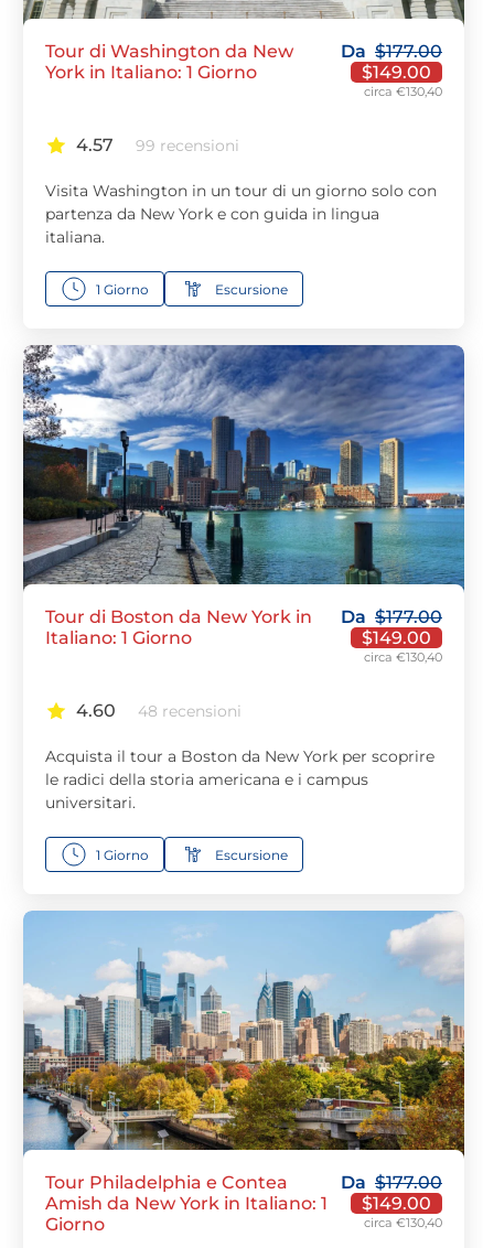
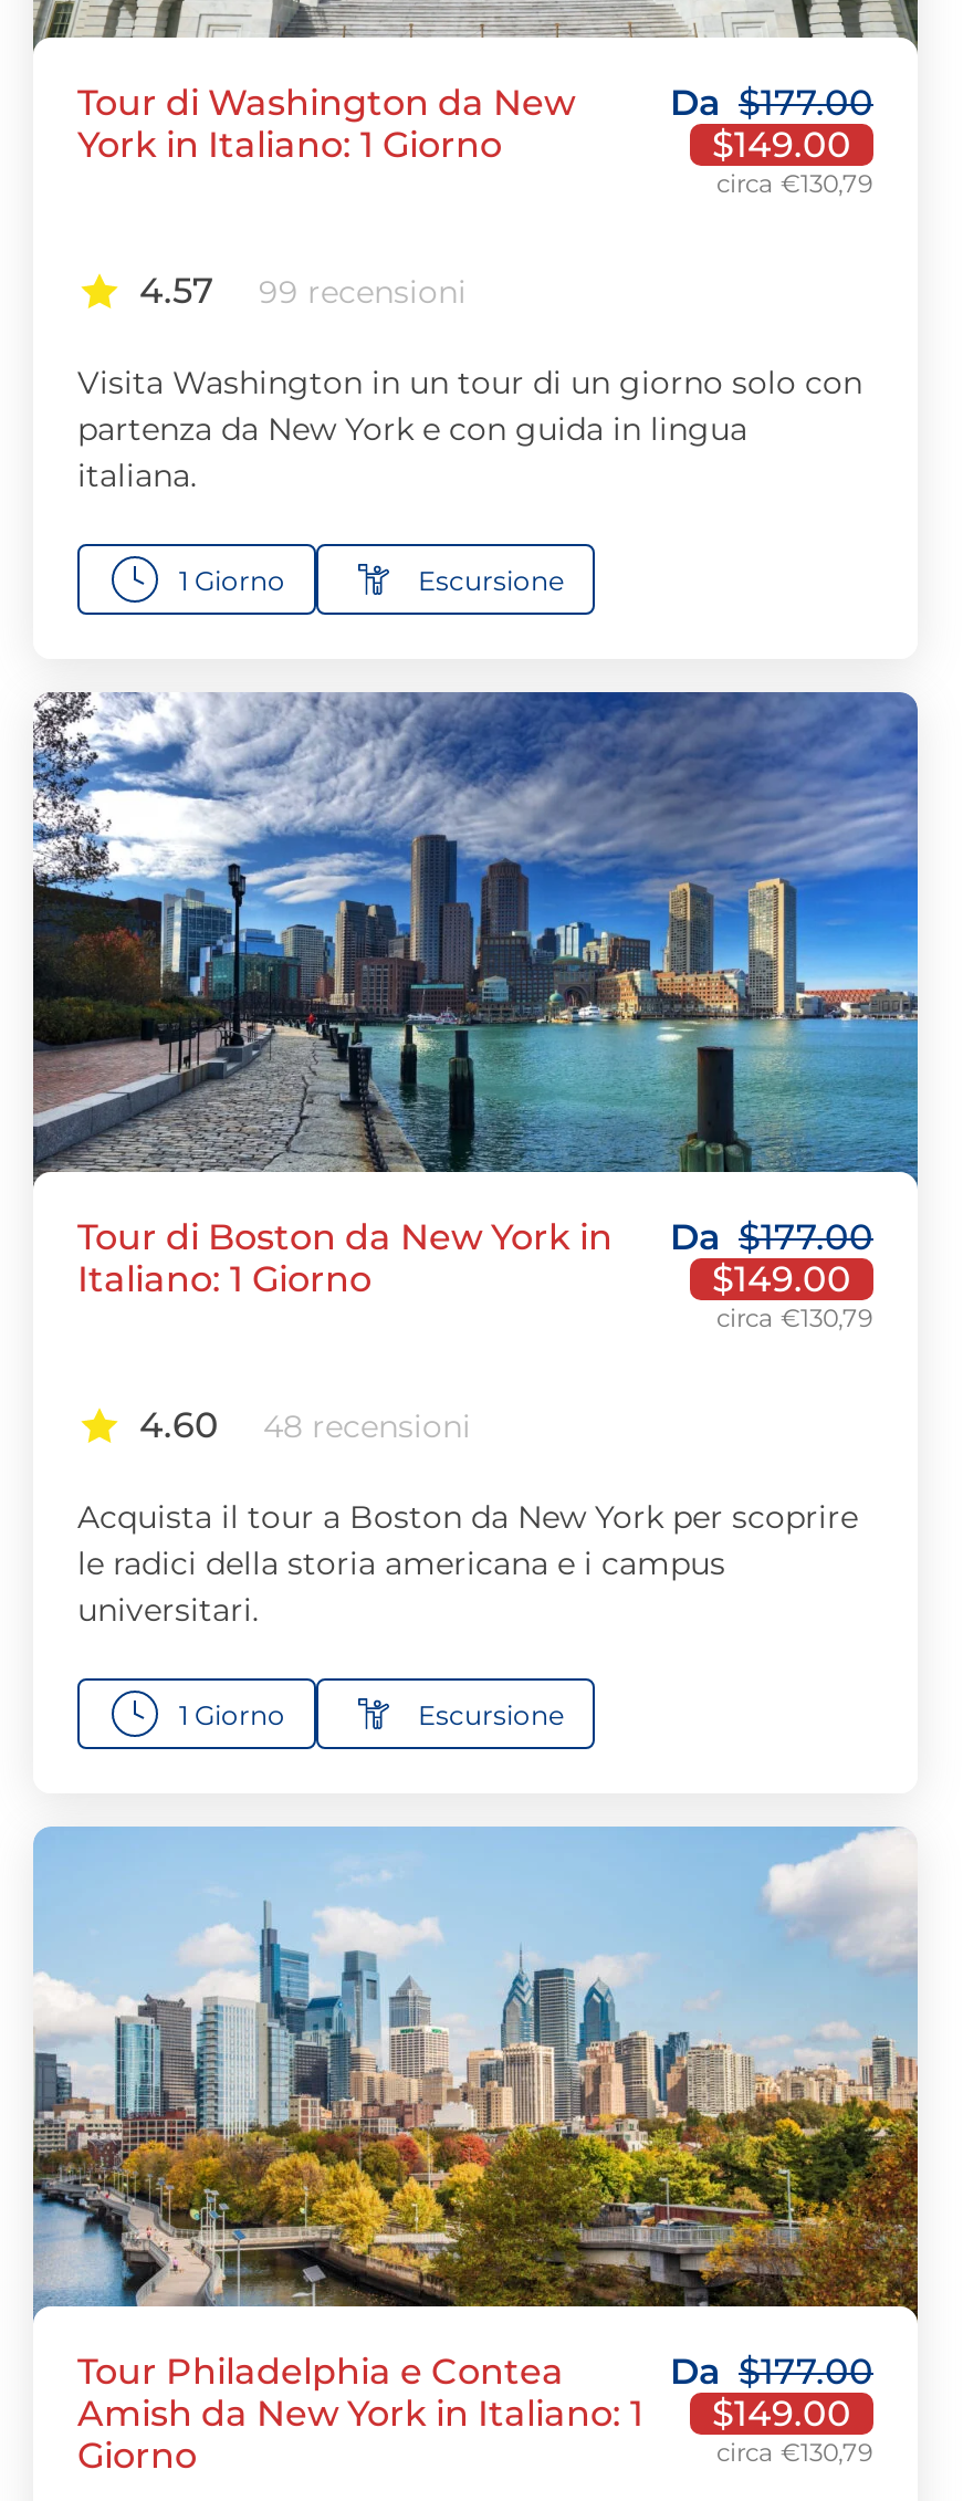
[364,84,442,99] circa €130,40 -> [716,169,873,199] circa €130,79
[364,650,442,665] circa €130,40 -> [716,1303,873,1334] circa €130,79
[364,1215,442,1231] circa €130,40 -> [716,2437,873,2468] circa €130,79

